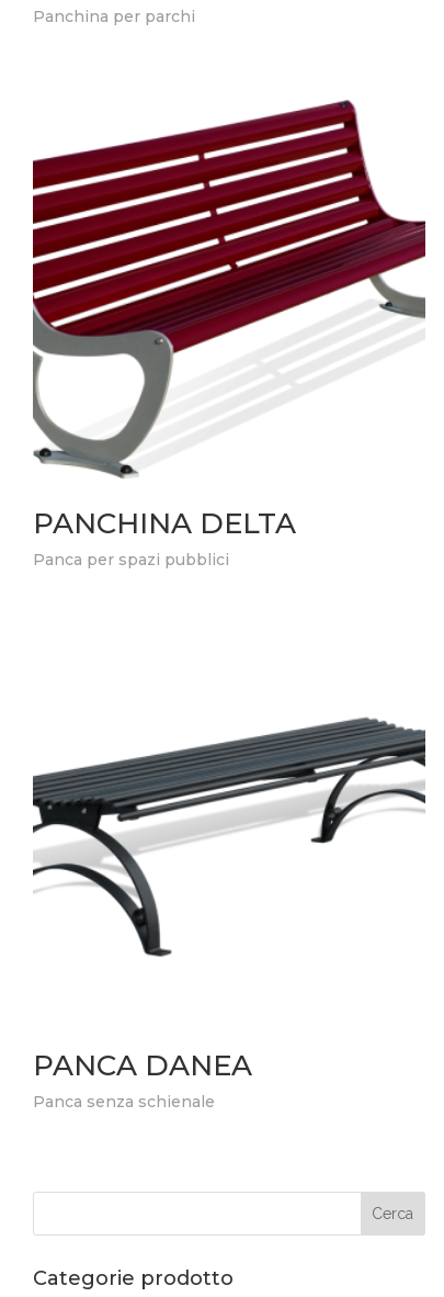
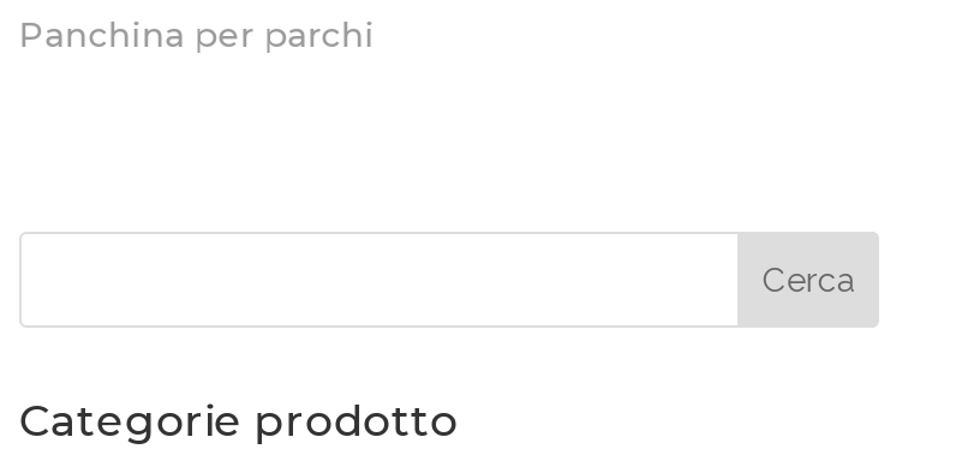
[32,99,426,569] [image] | PANCHINA DELTA | Panca per spazi pubblici -> none
[32,717,426,958] [image] -> none
[33,1048,252,1112] PANCA DANEA | Panca senza schienale -> none

